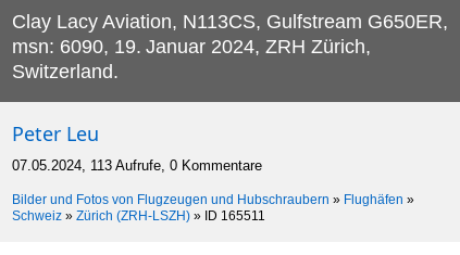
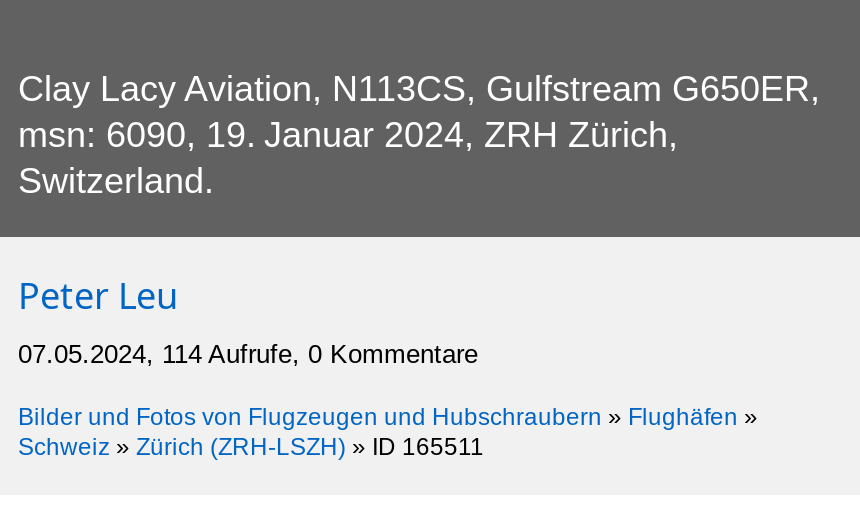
[12,157,262,174] 07.05.2024, 113 Aufrufe, 0 Kommentare -> [18,340,478,370] 07.05.2024, 114 Aufrufe, 0 Kommentare

